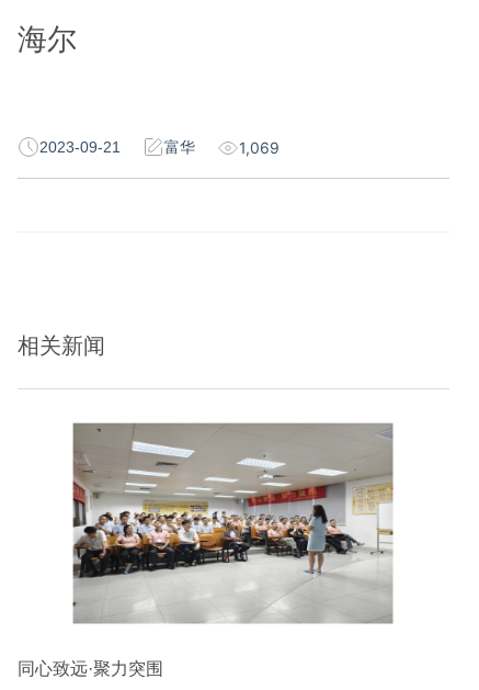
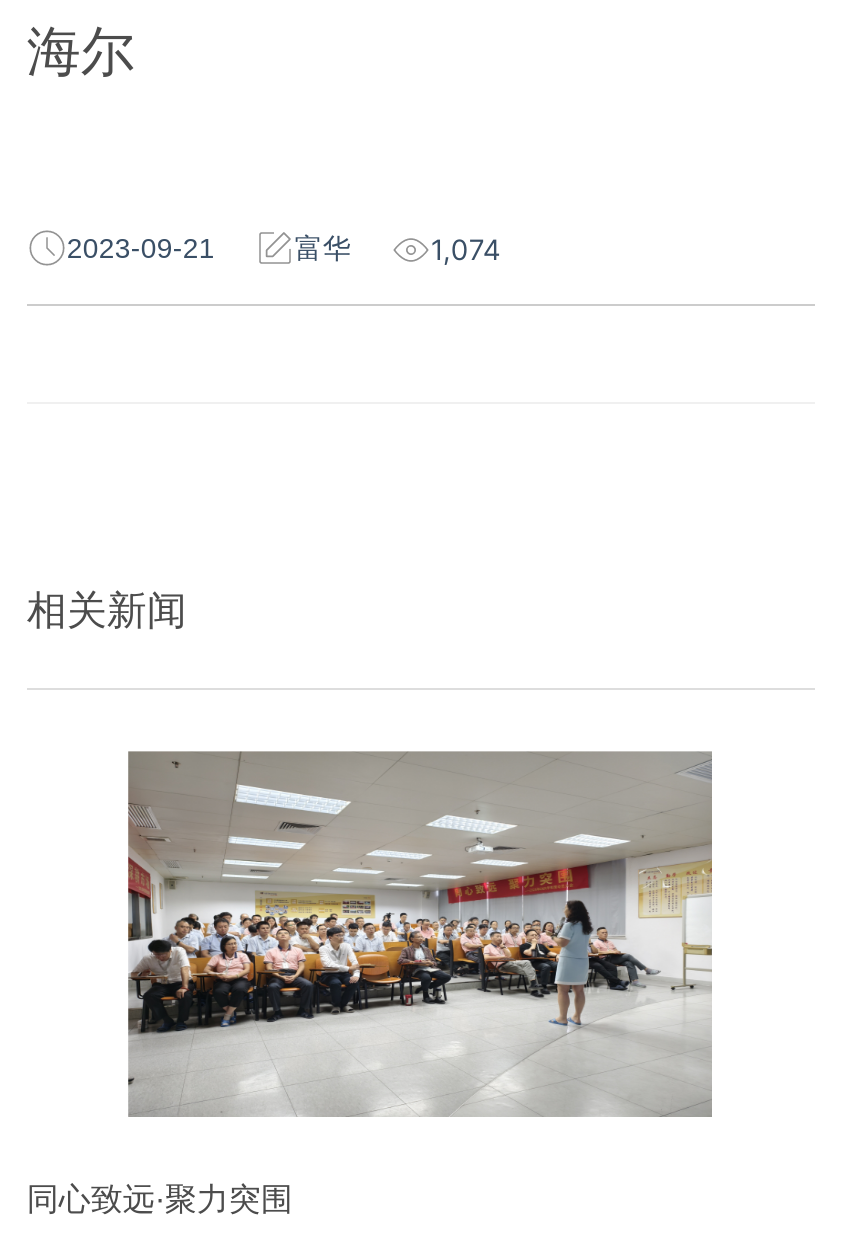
[239,138,279,156] 1,069 -> [431,231,501,265] 1,074

